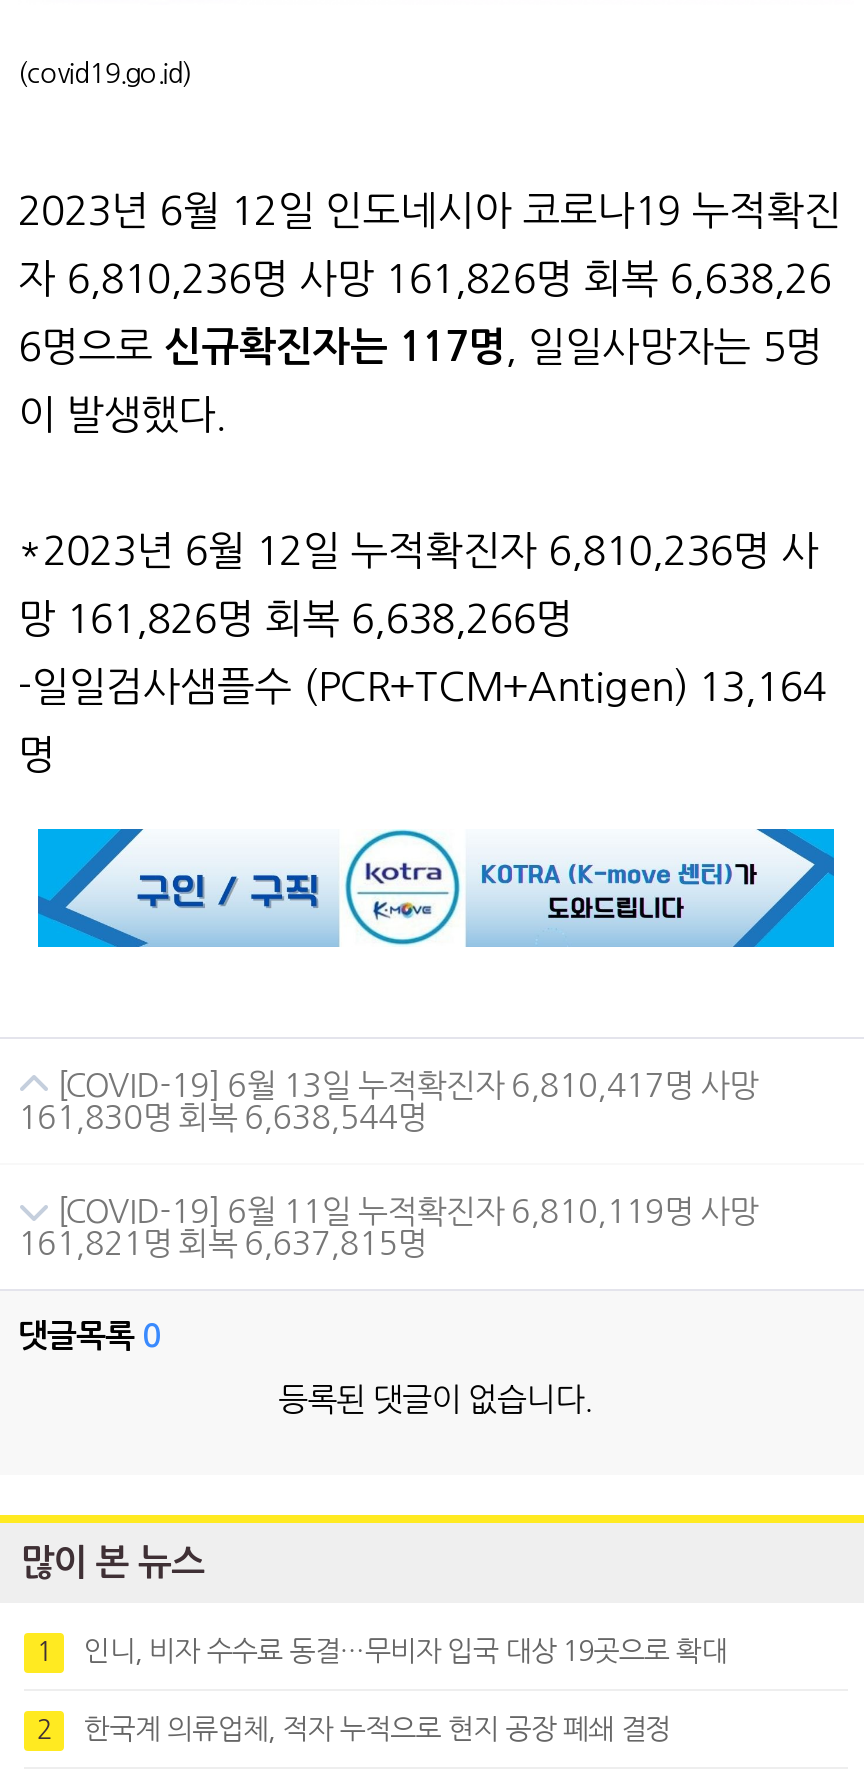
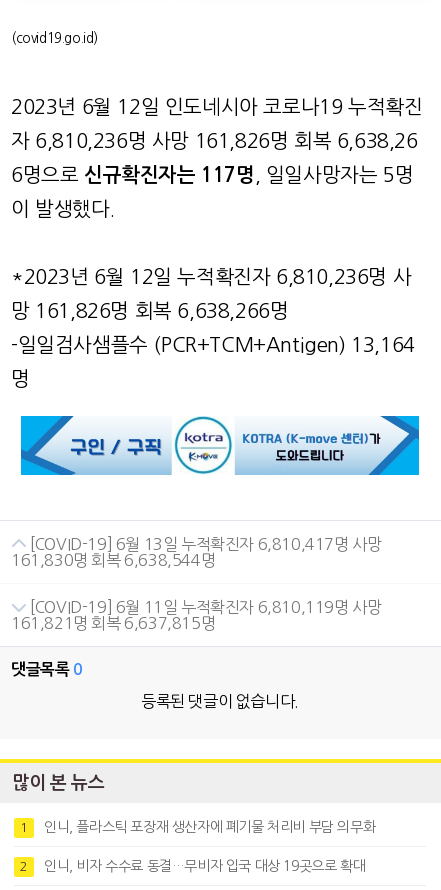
none -> [44,820,375,834] 인니, 플라스틱 포장재 생산자에 폐기물 처리비 부담 의무화
moved [84,1637,726,1665] -> [44,859,365,873]: 인니, 비자 수수료 동결…무비자 입국 대상 19곳으로 확대
[84,1715,671,1743] 한국계 의류업체, 적자 누적으로 현지 공장 폐쇄 결정 -> none

